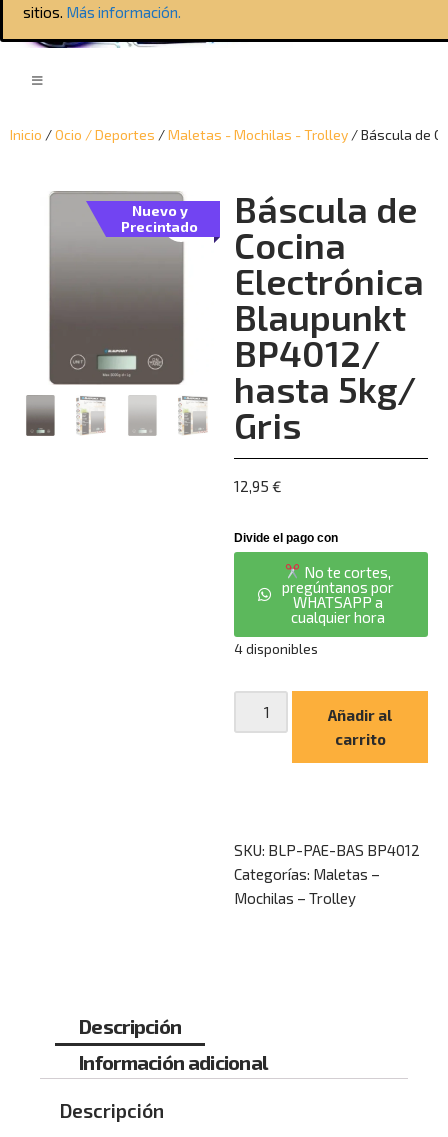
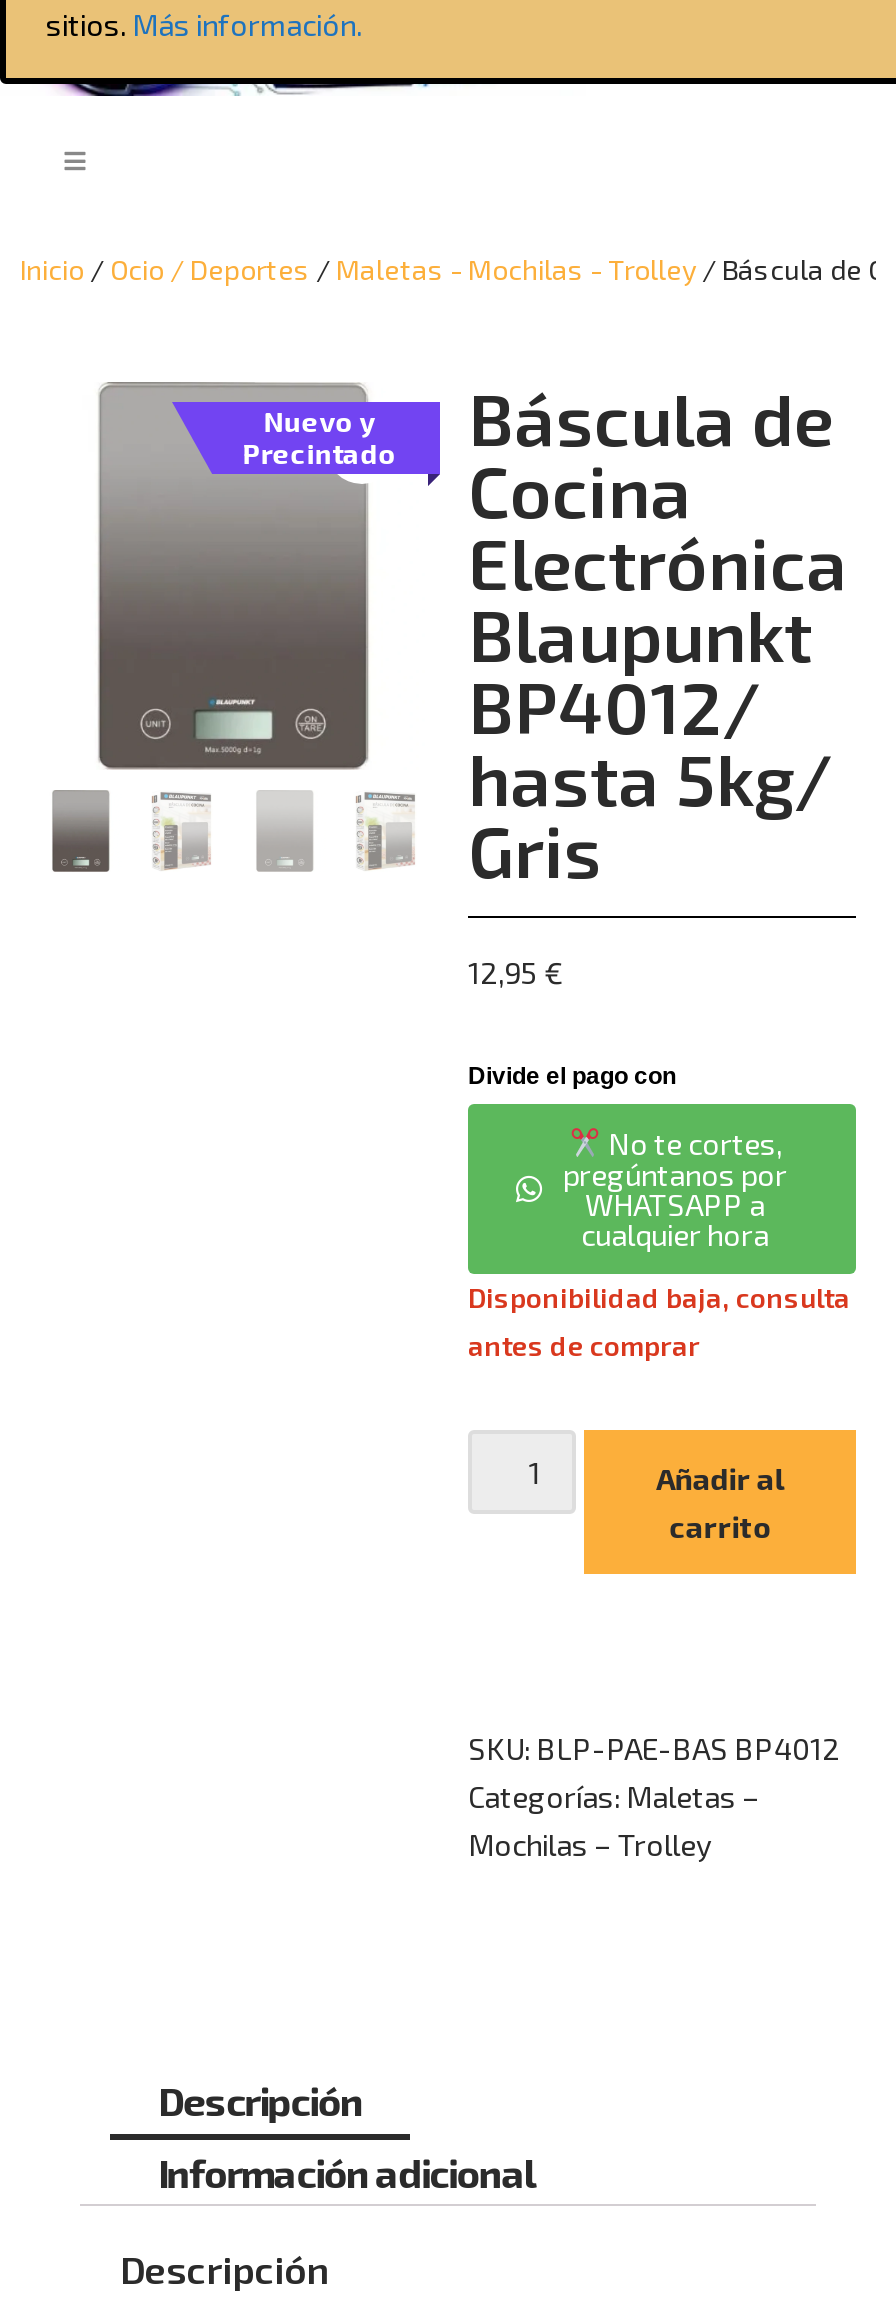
[234,639,318,656] 4 disponibles -> [468,1279,850,1361] Disponibilidad baja, consulta | antes de comprar

